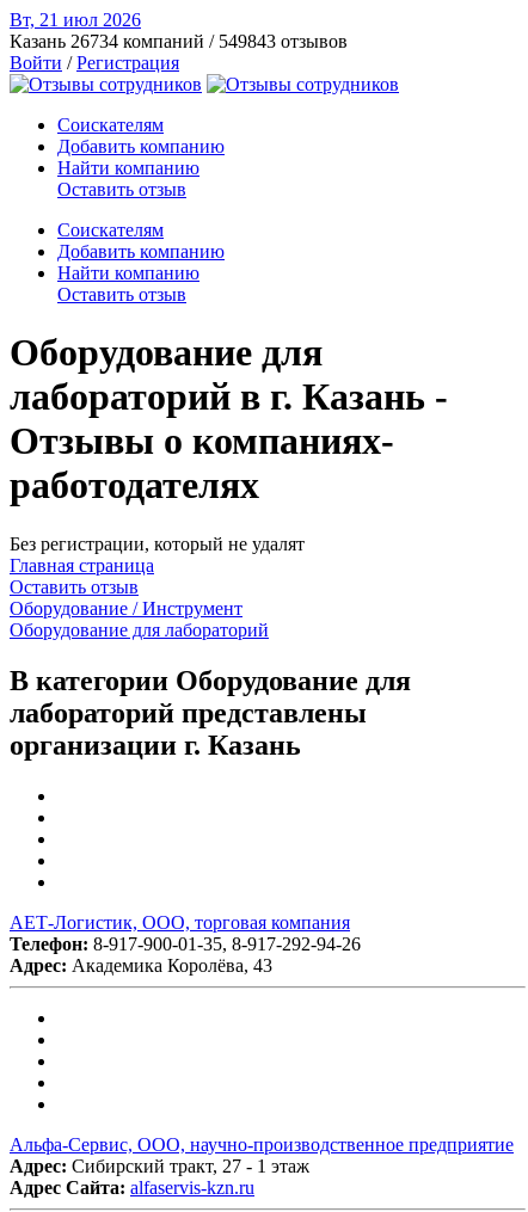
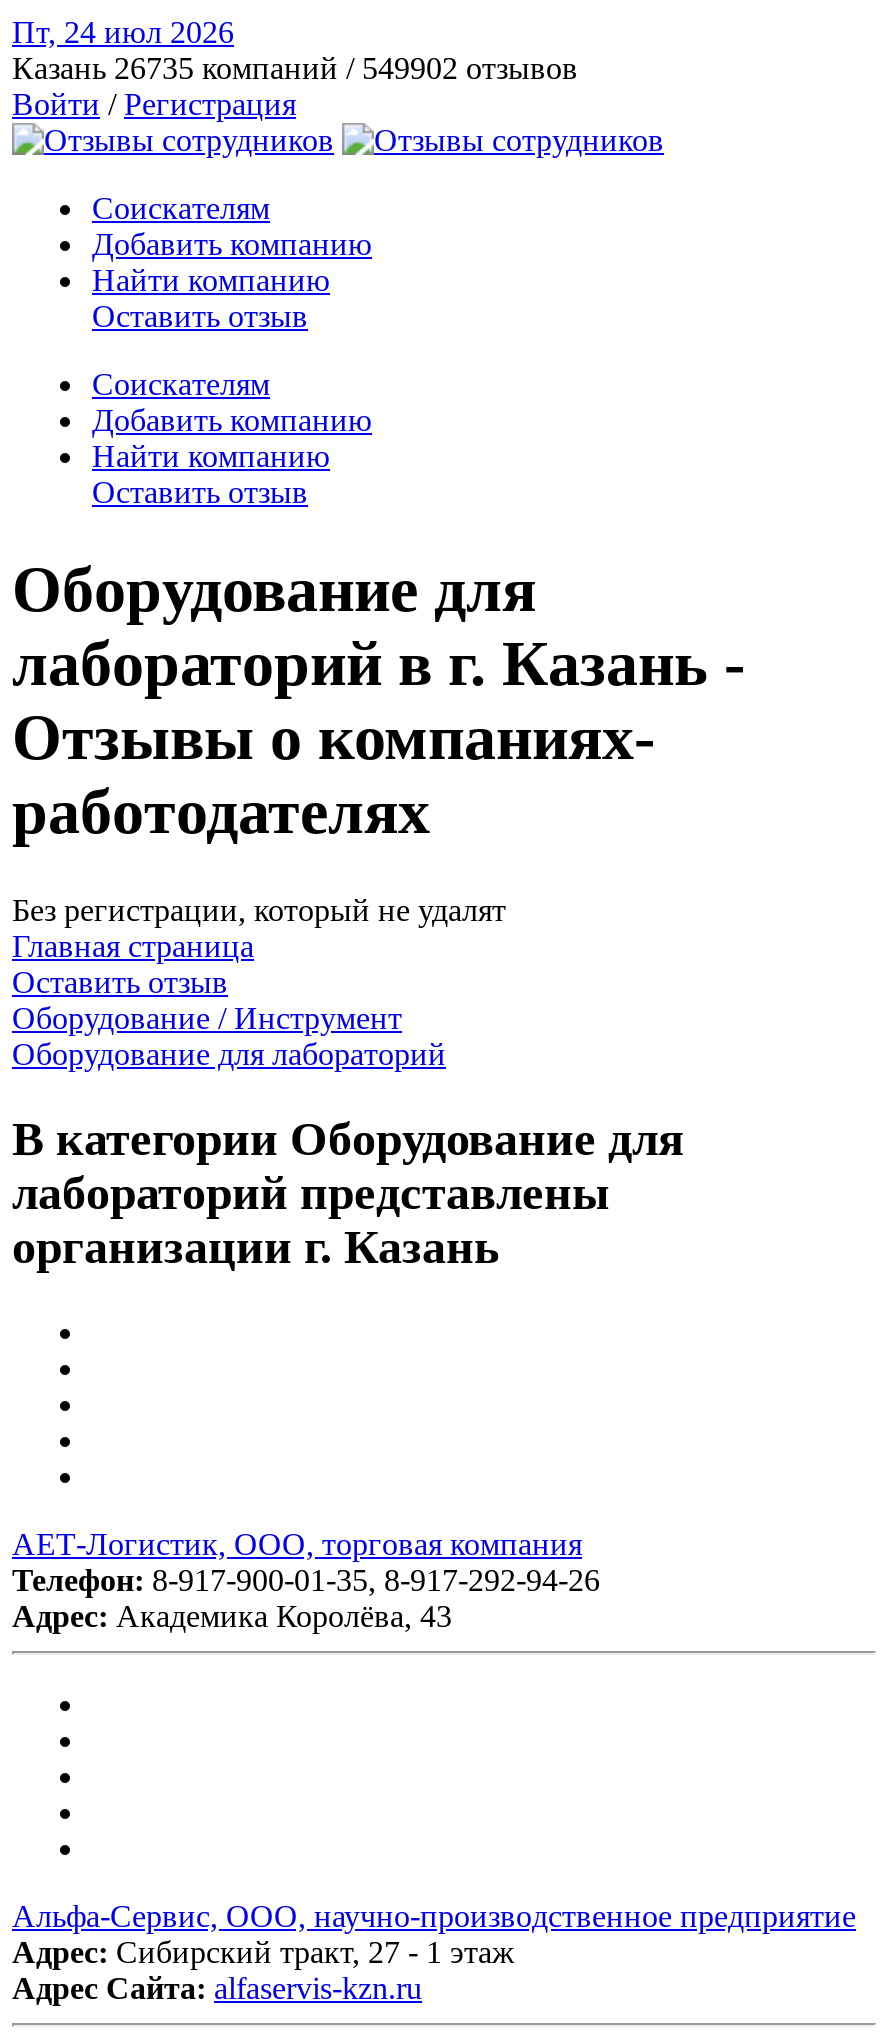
[10,10,141,30] Вт, 21 июл 2026 -> [12,15,234,49] Пт, 24 июл 2026
[10,31,348,51] Казань 26734 компаний / 549843 отзывов -> [12,51,578,85] Казань 26735 компаний / 549902 отзывов

